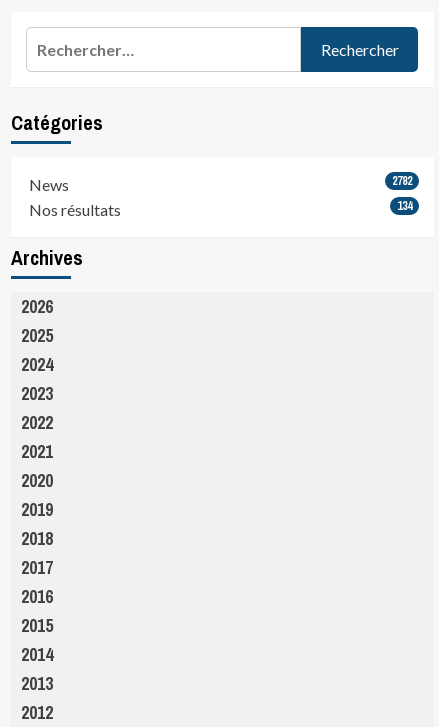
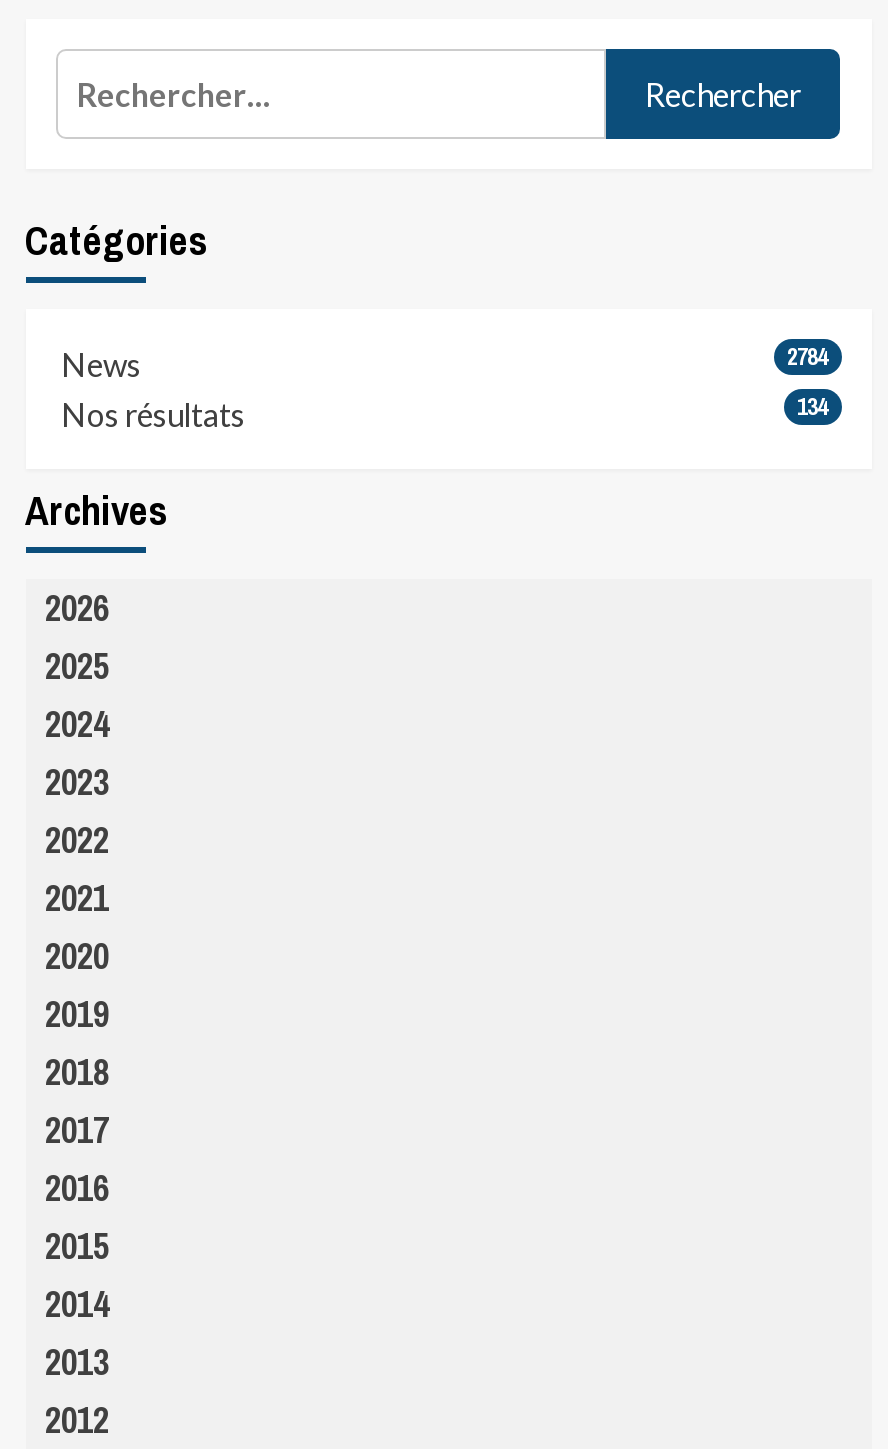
[391,173,411,189] 2782 -> [787,341,827,373] 2784

